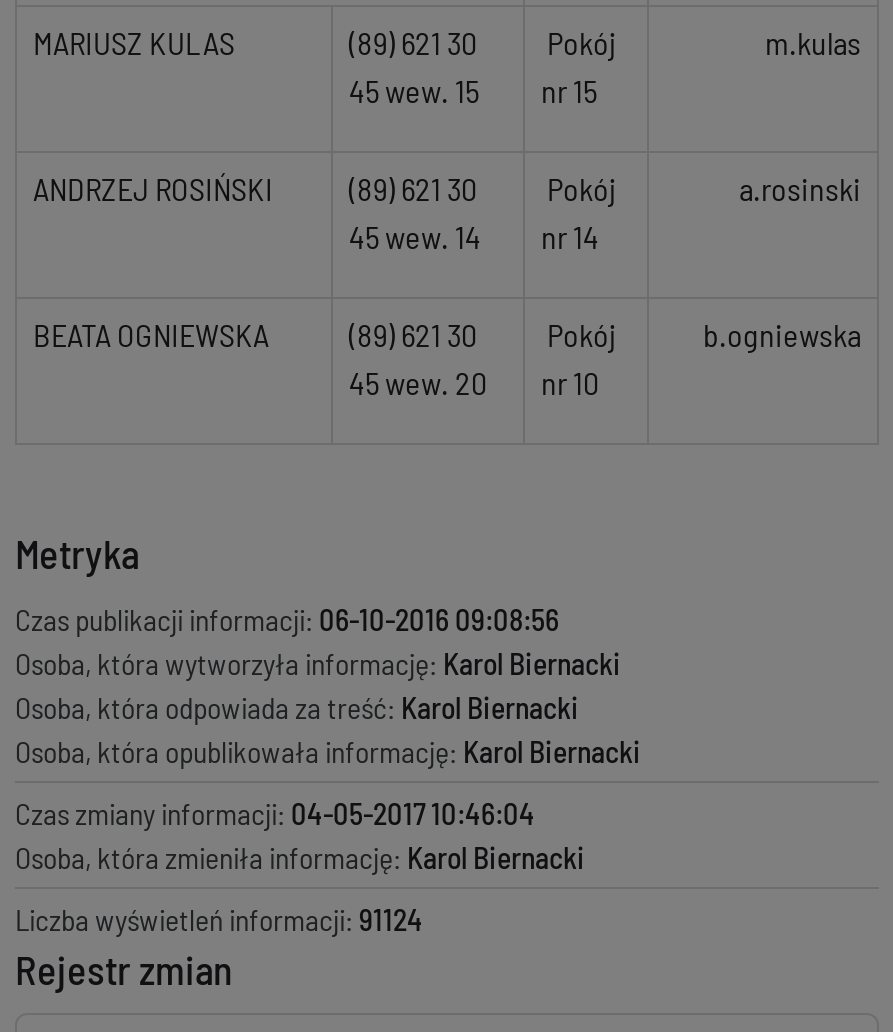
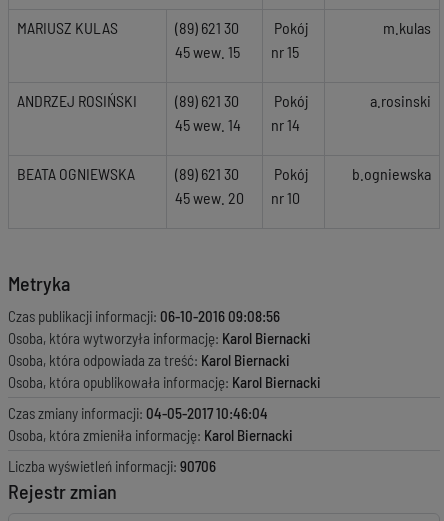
[15,901,423,937] Liczba wyświetleń informacji: 91124 -> [8,457,216,475] Liczba wyświetleń informacji: 90706

